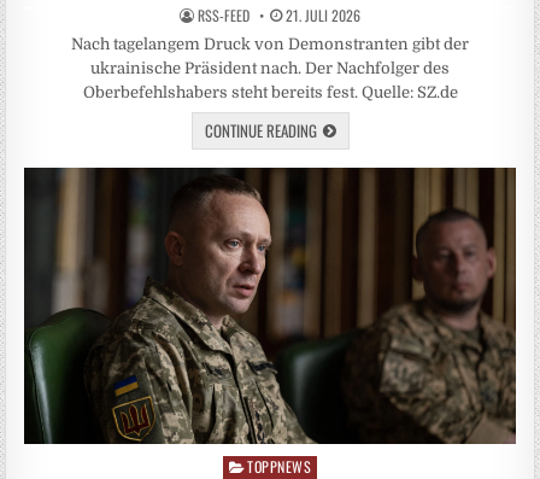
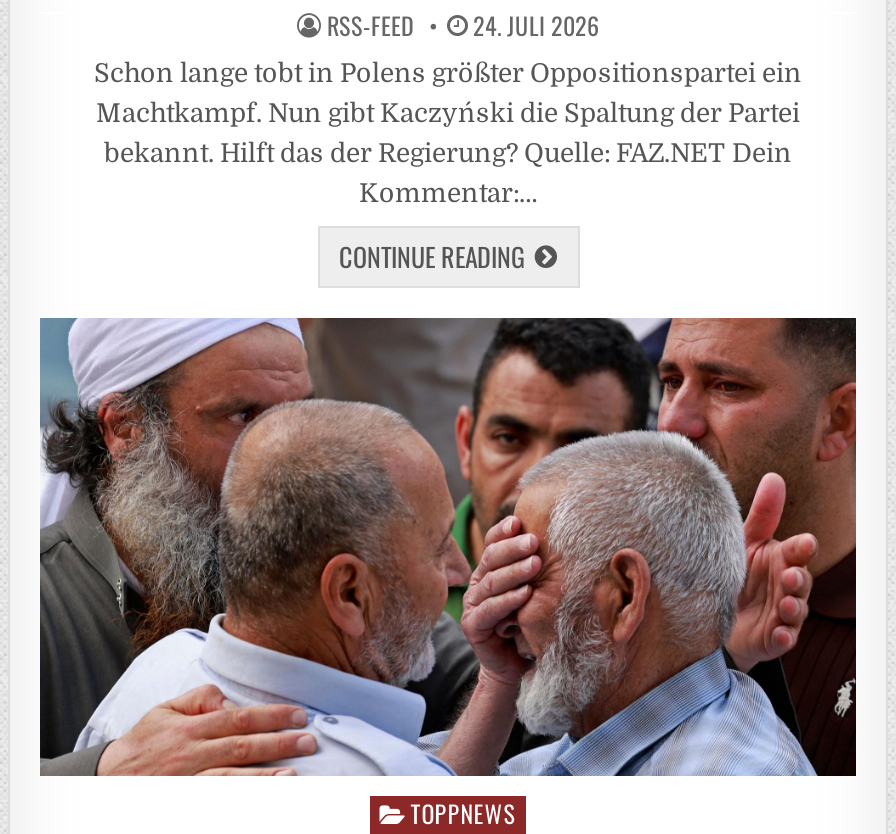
[198,5,360,25] RSS-FEED 21. JULI 2026 -> [327,8,599,42] RSS-FEED 24. JULI 2026
[71,35,469,101] Nach tagelangem Druck von Demonstranten gibt der | ukrainische Präsident nach. Der Nachfolger des | Oberbefehlshabers steht bereits fest. Quelle: SZ.de -> [94,58,802,208] Schon lange tobt in Polens größter Oppositionspartei ein | Machtkampf. Nun gibt Kaczyński die Spaltung der Partei | bekannt. Hilft das der Regierung? Quelle: FAZ.NET Dein | Kommentar:…
[23,167,517,445] [image] -> [40,316,858,778] [image]

